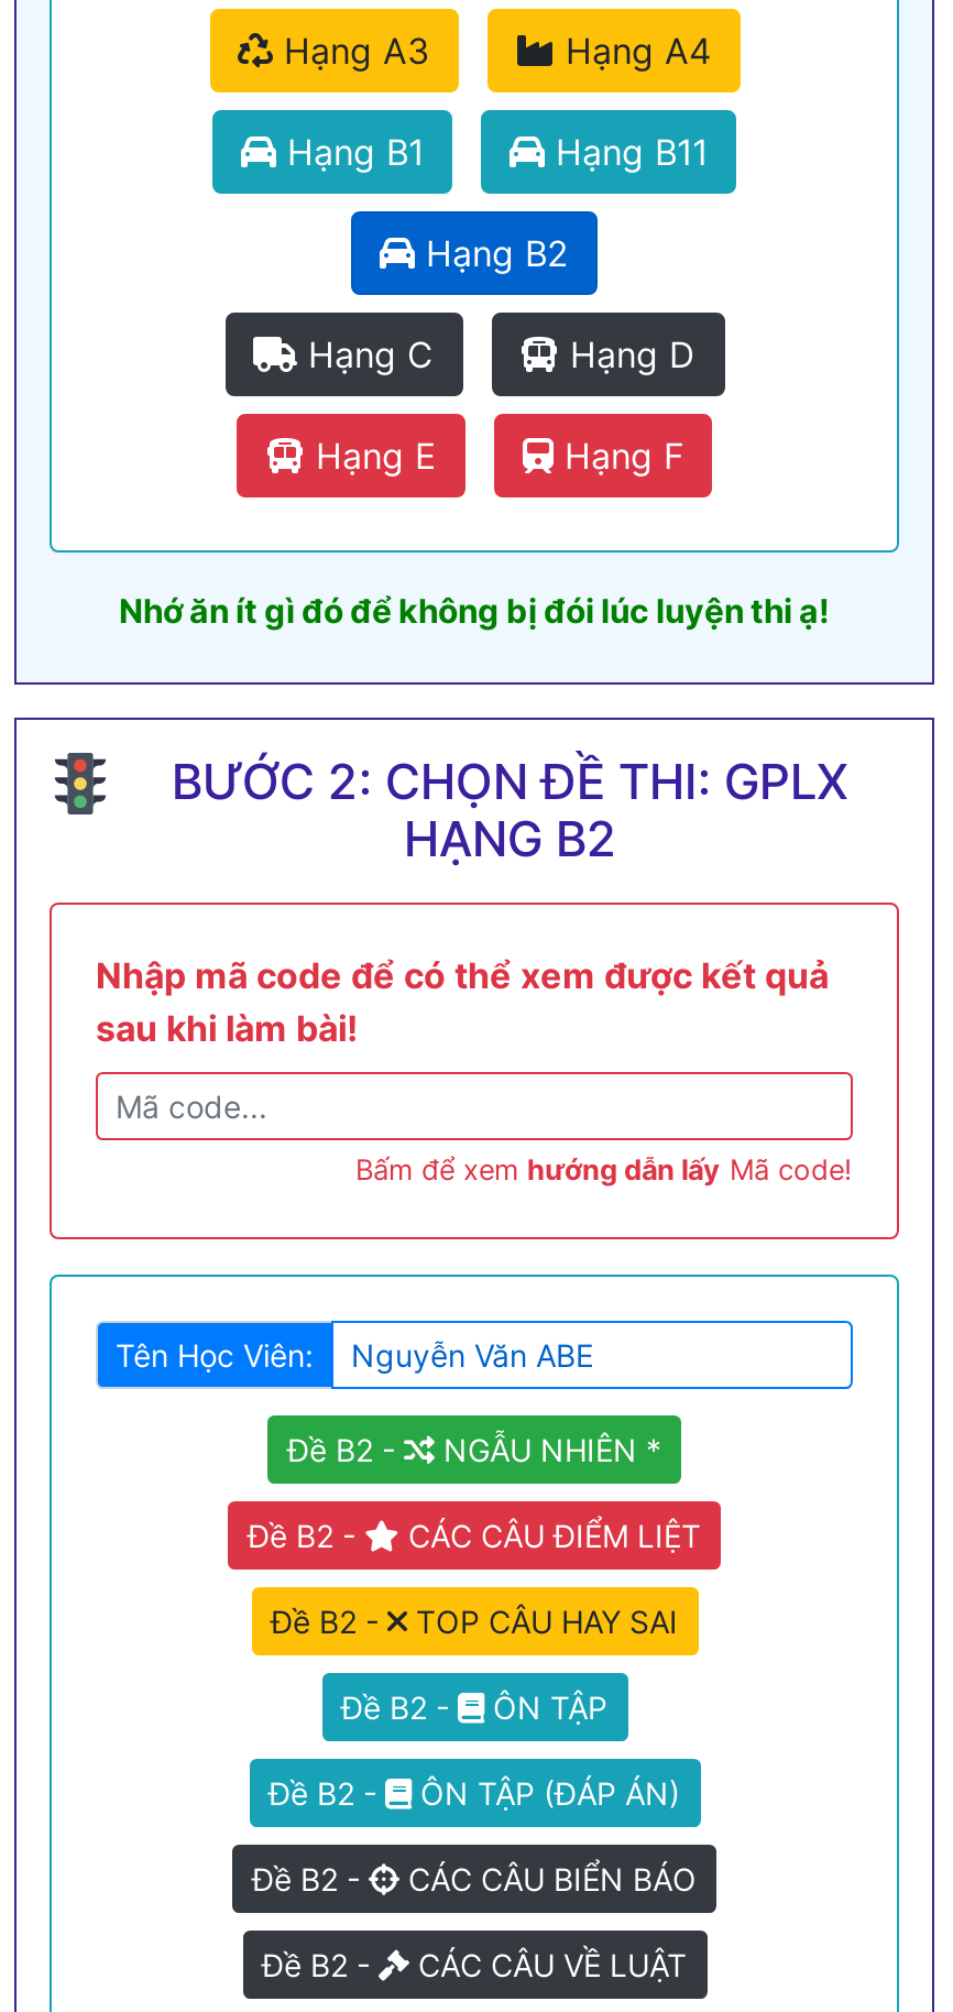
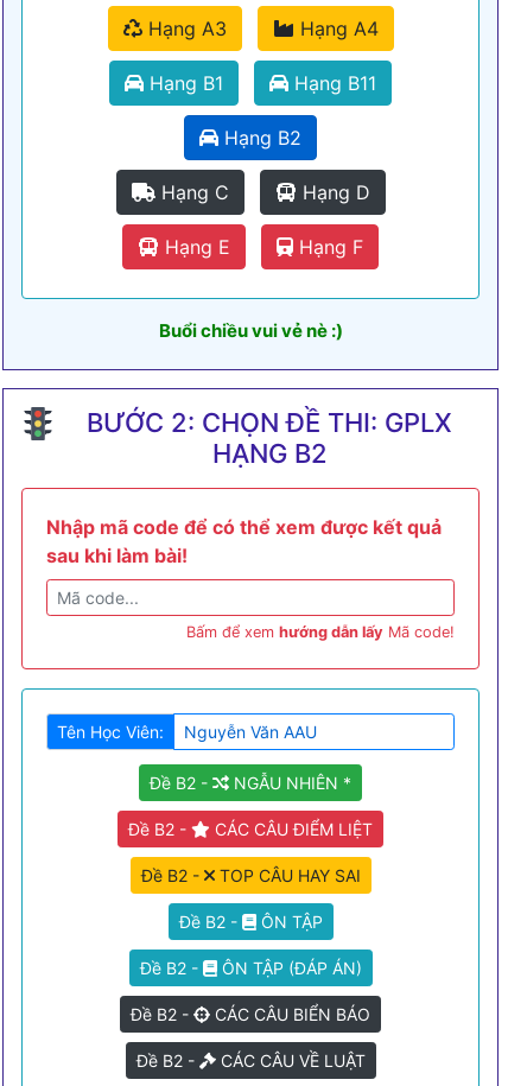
[119,590,830,632] Nhớ ăn ít gì đó để không bị đói lúc luyện thi ạ! -> [158,319,342,342] Buổi chiều vui vẻ nè :)

